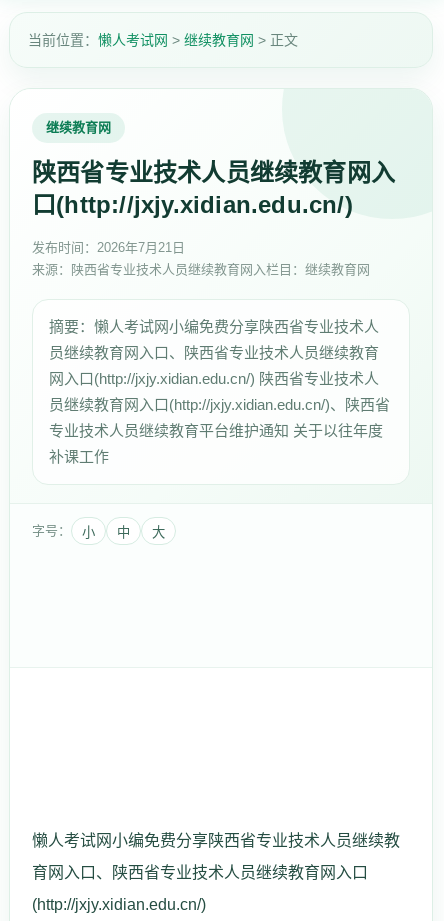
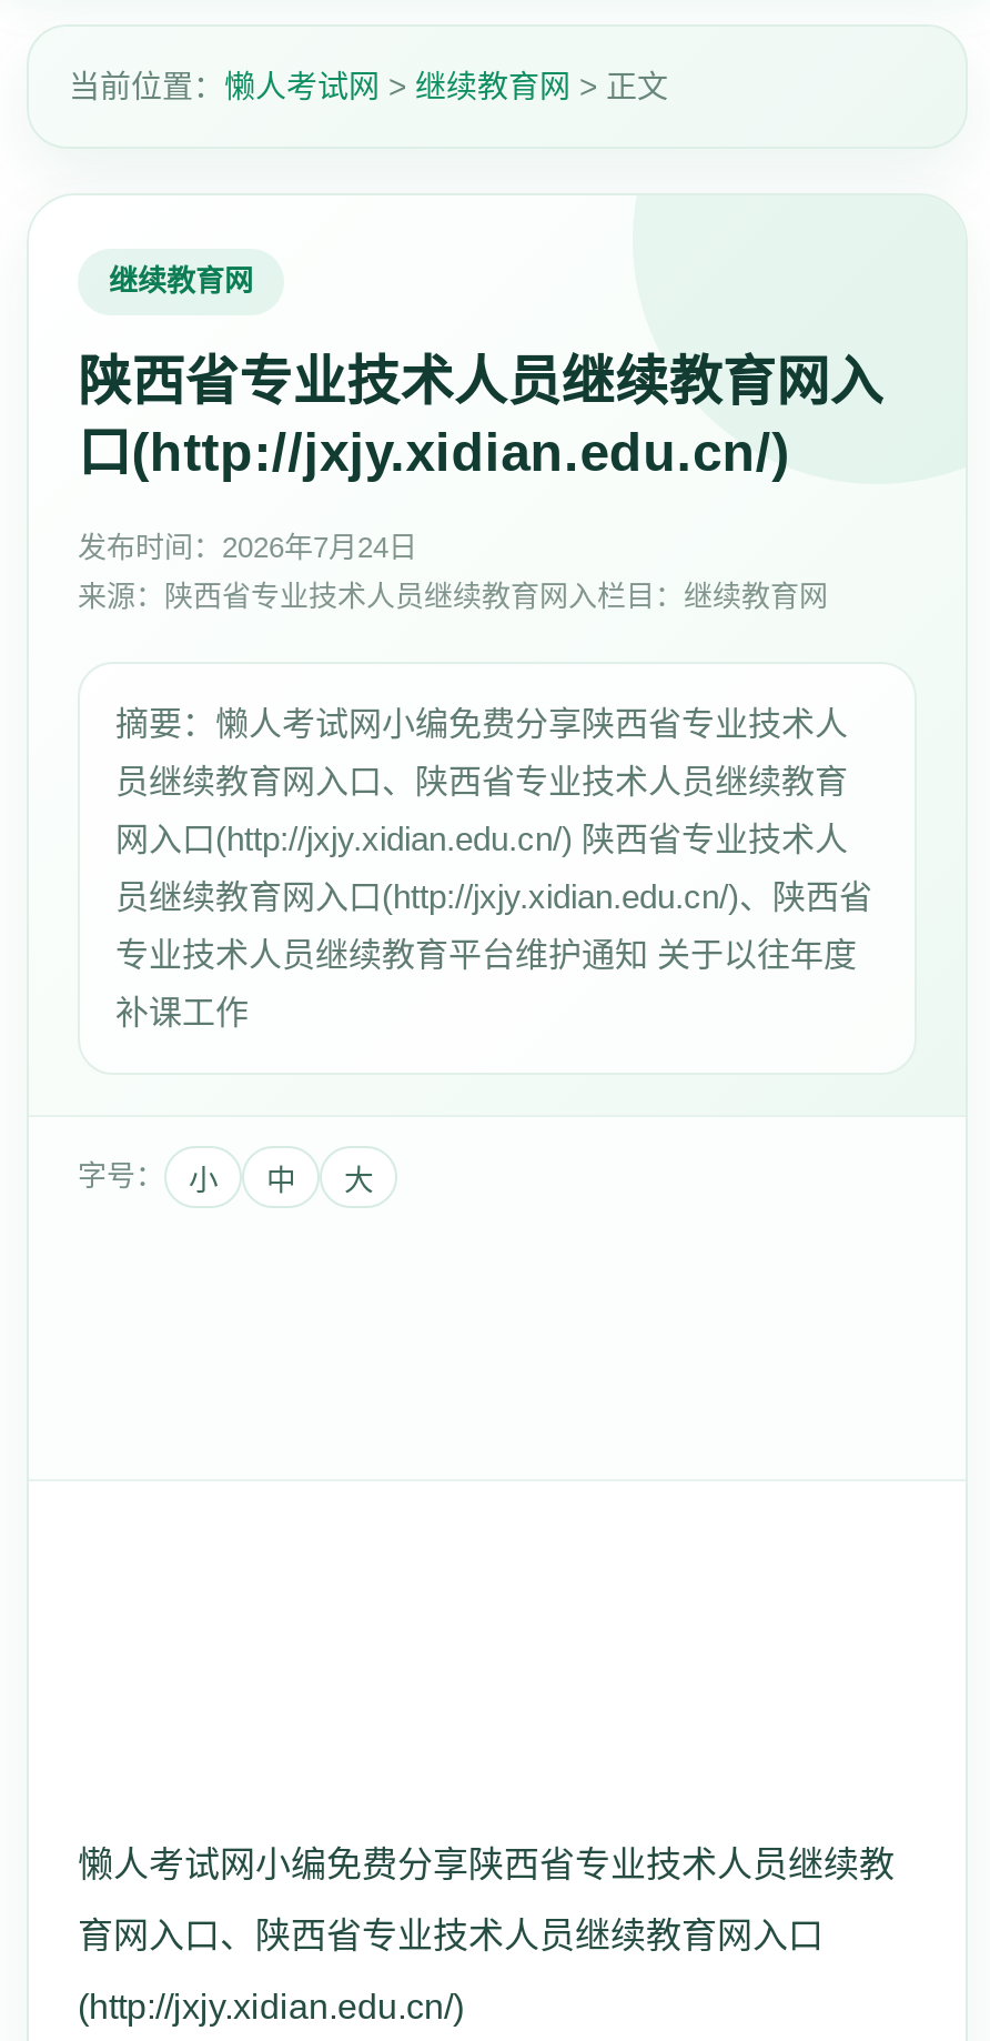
[32,240,185,255] 发布时间：2026年7月21日 -> [78,531,417,564] 发布时间：2026年7月24日

